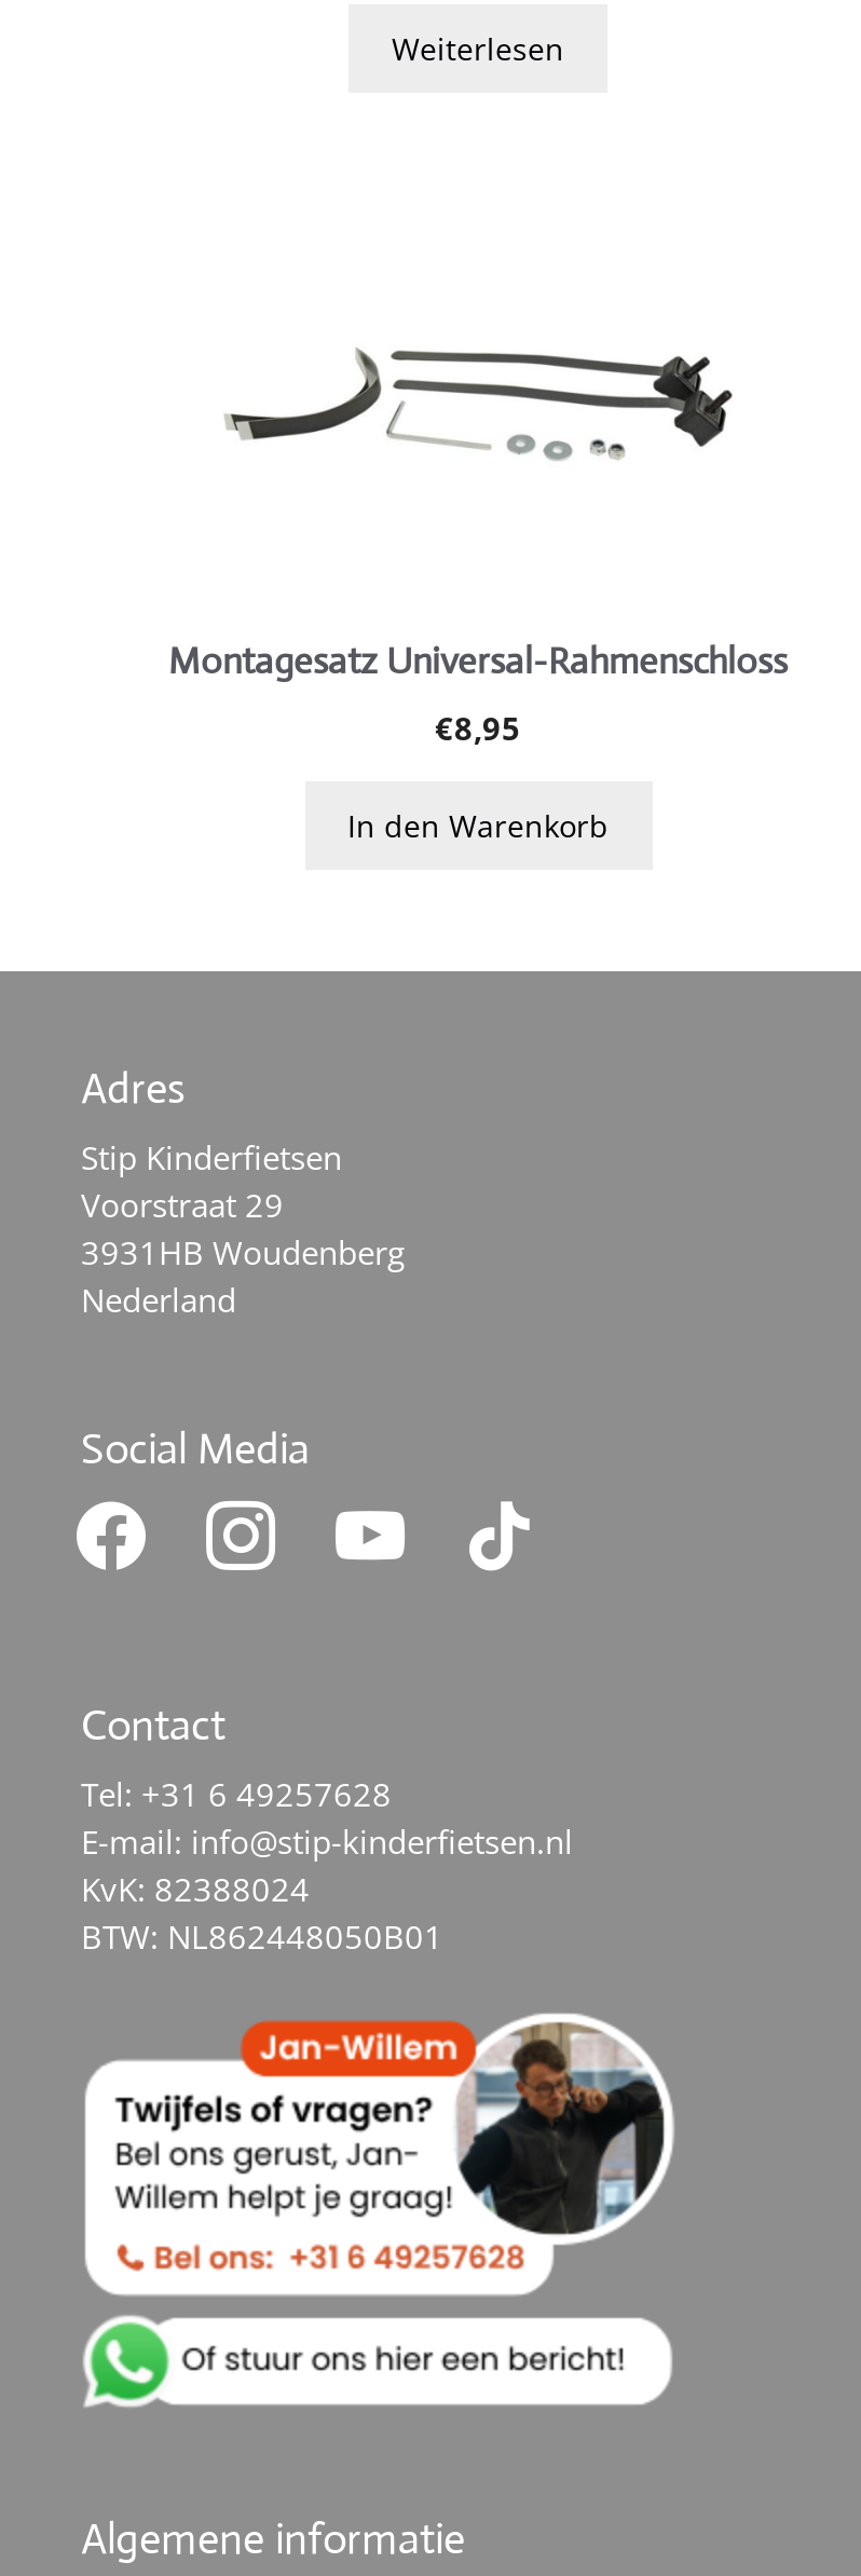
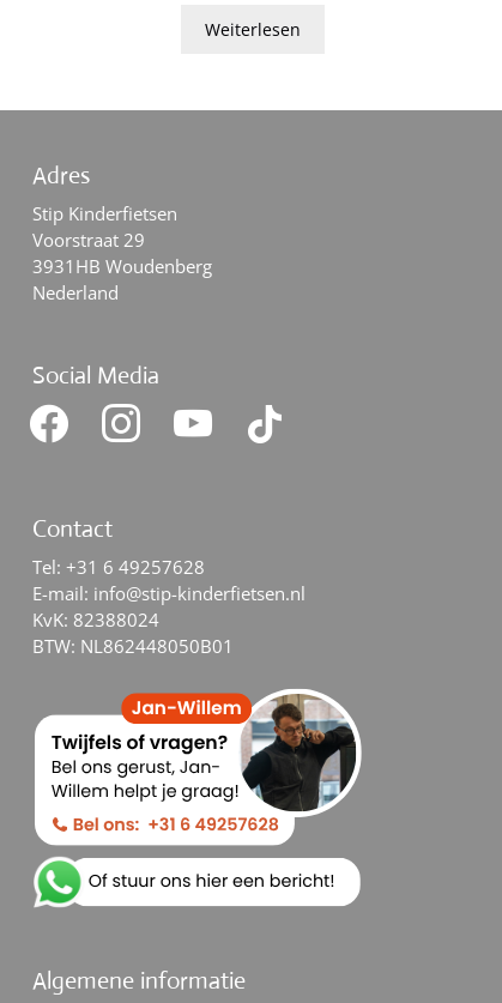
[223,349,735,463] [image] -> none
[168,638,788,845] Montagesatz Universal-Rahmenschloss | €8,95 | In den Warenkorb -> none

